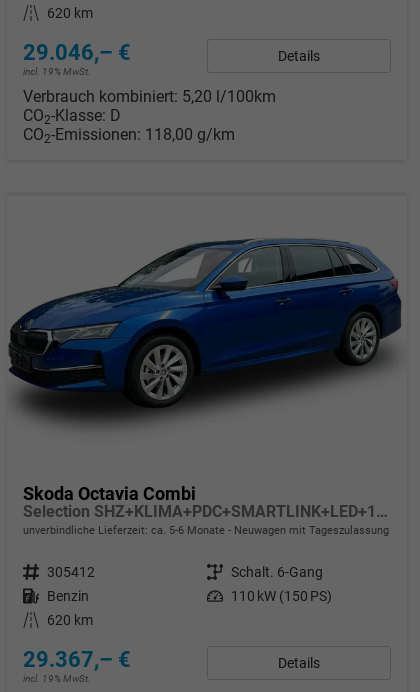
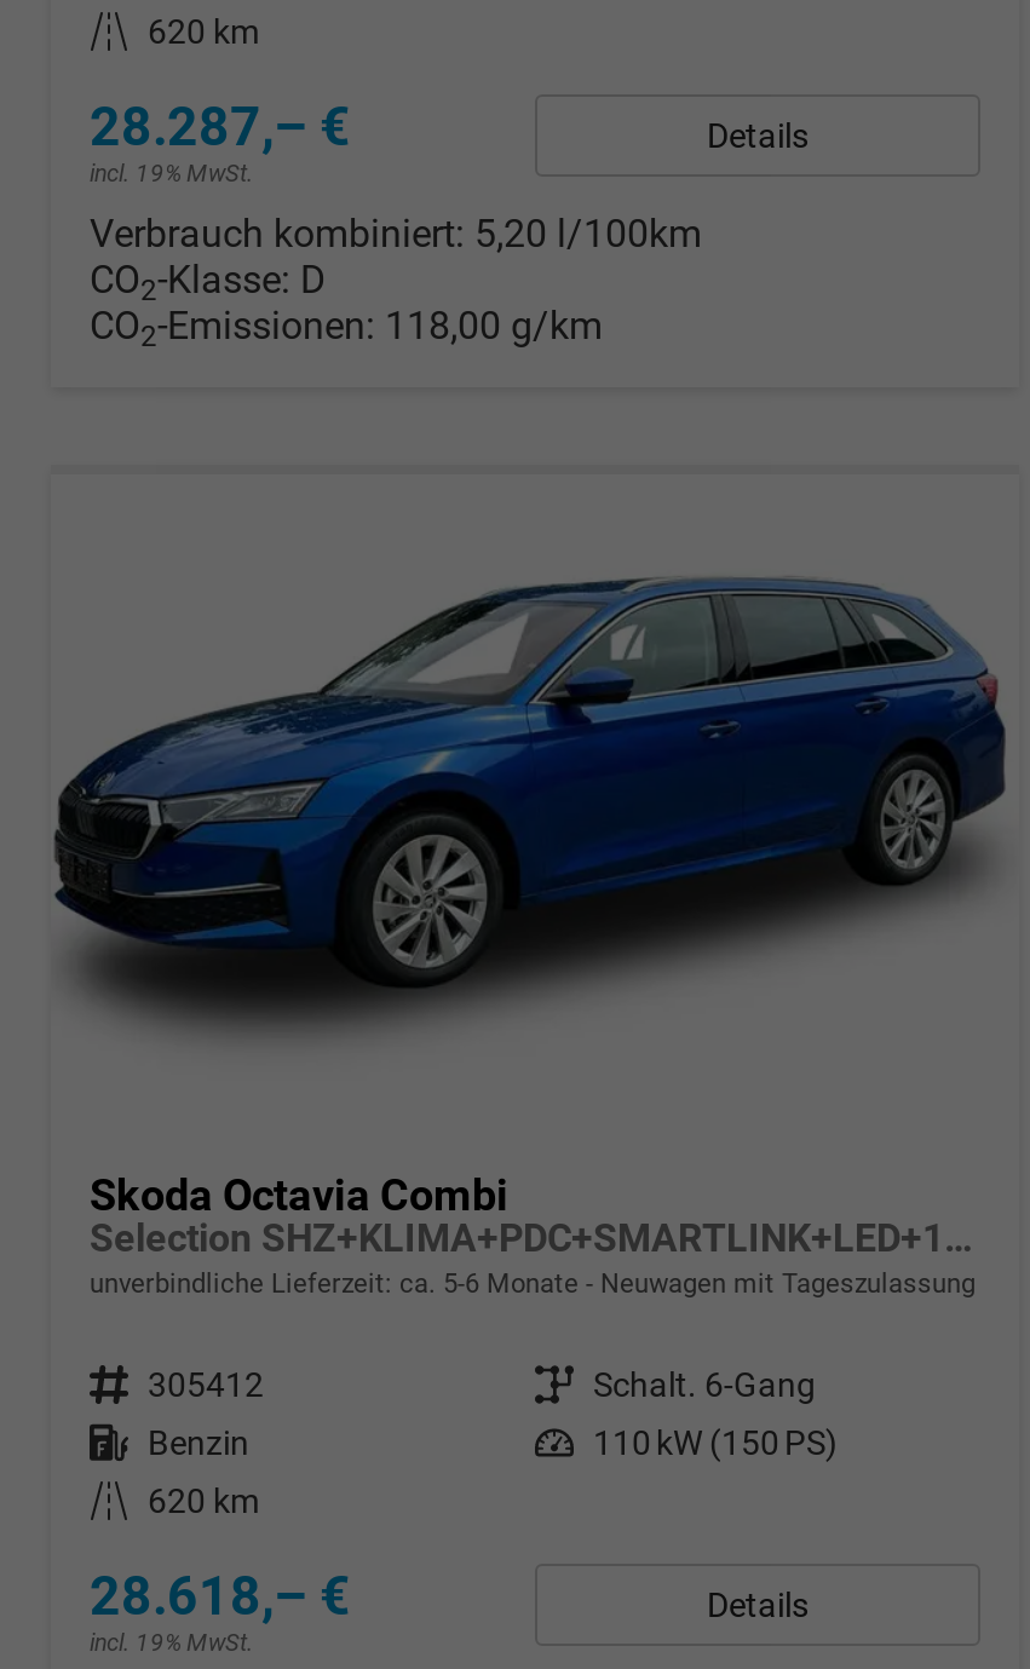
[23,40,131,65] 29.046,– € -> [90,96,351,157] 28.287,– €
[23,647,131,672] 29.367,– € -> [90,1567,351,1628] 28.618,– €

